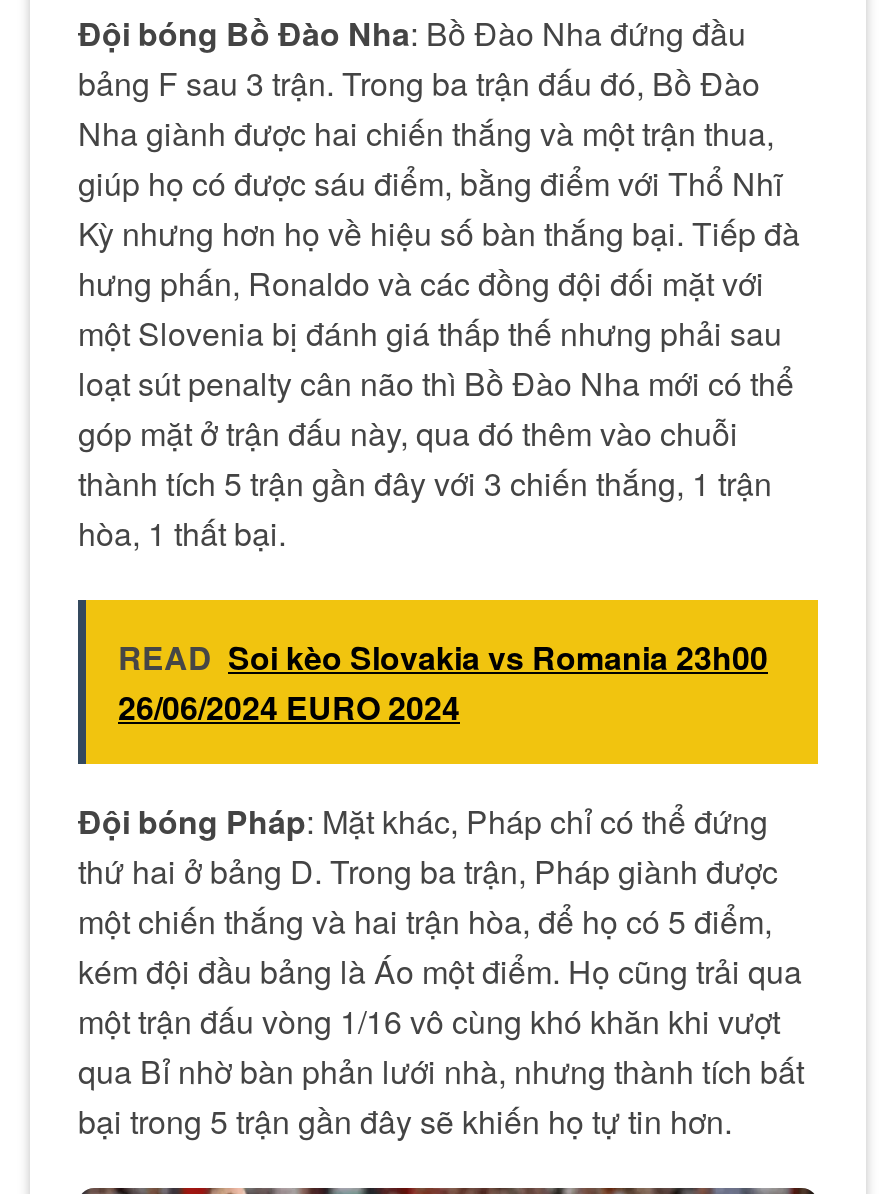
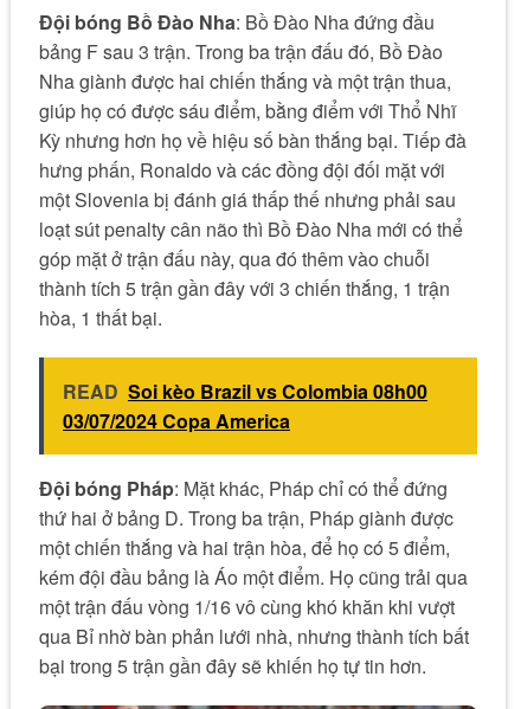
[118,634,768,730] READ Soi kèo Slovakia vs Romania 23h00 | 26/06/2024 EURO 2024 -> [63,378,427,434] READ Soi kèo Brazil vs Colombia 08h00 | 03/07/2024 Copa America

